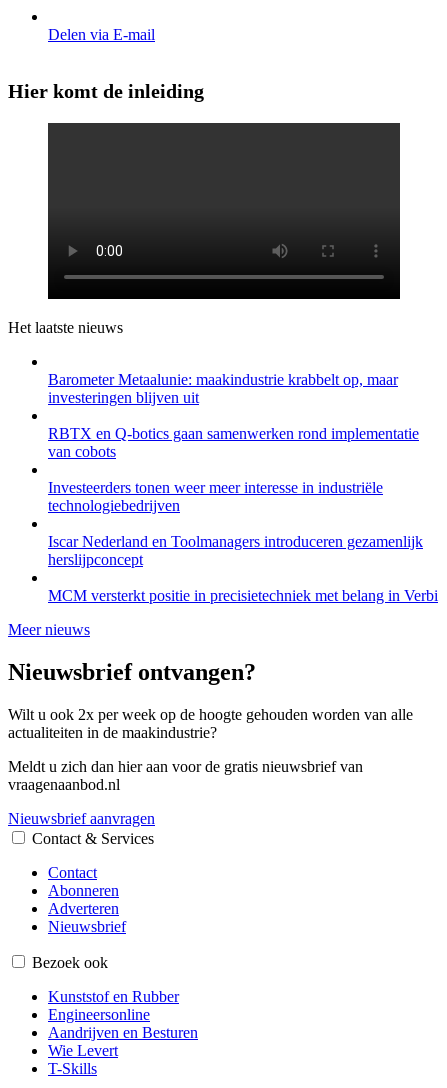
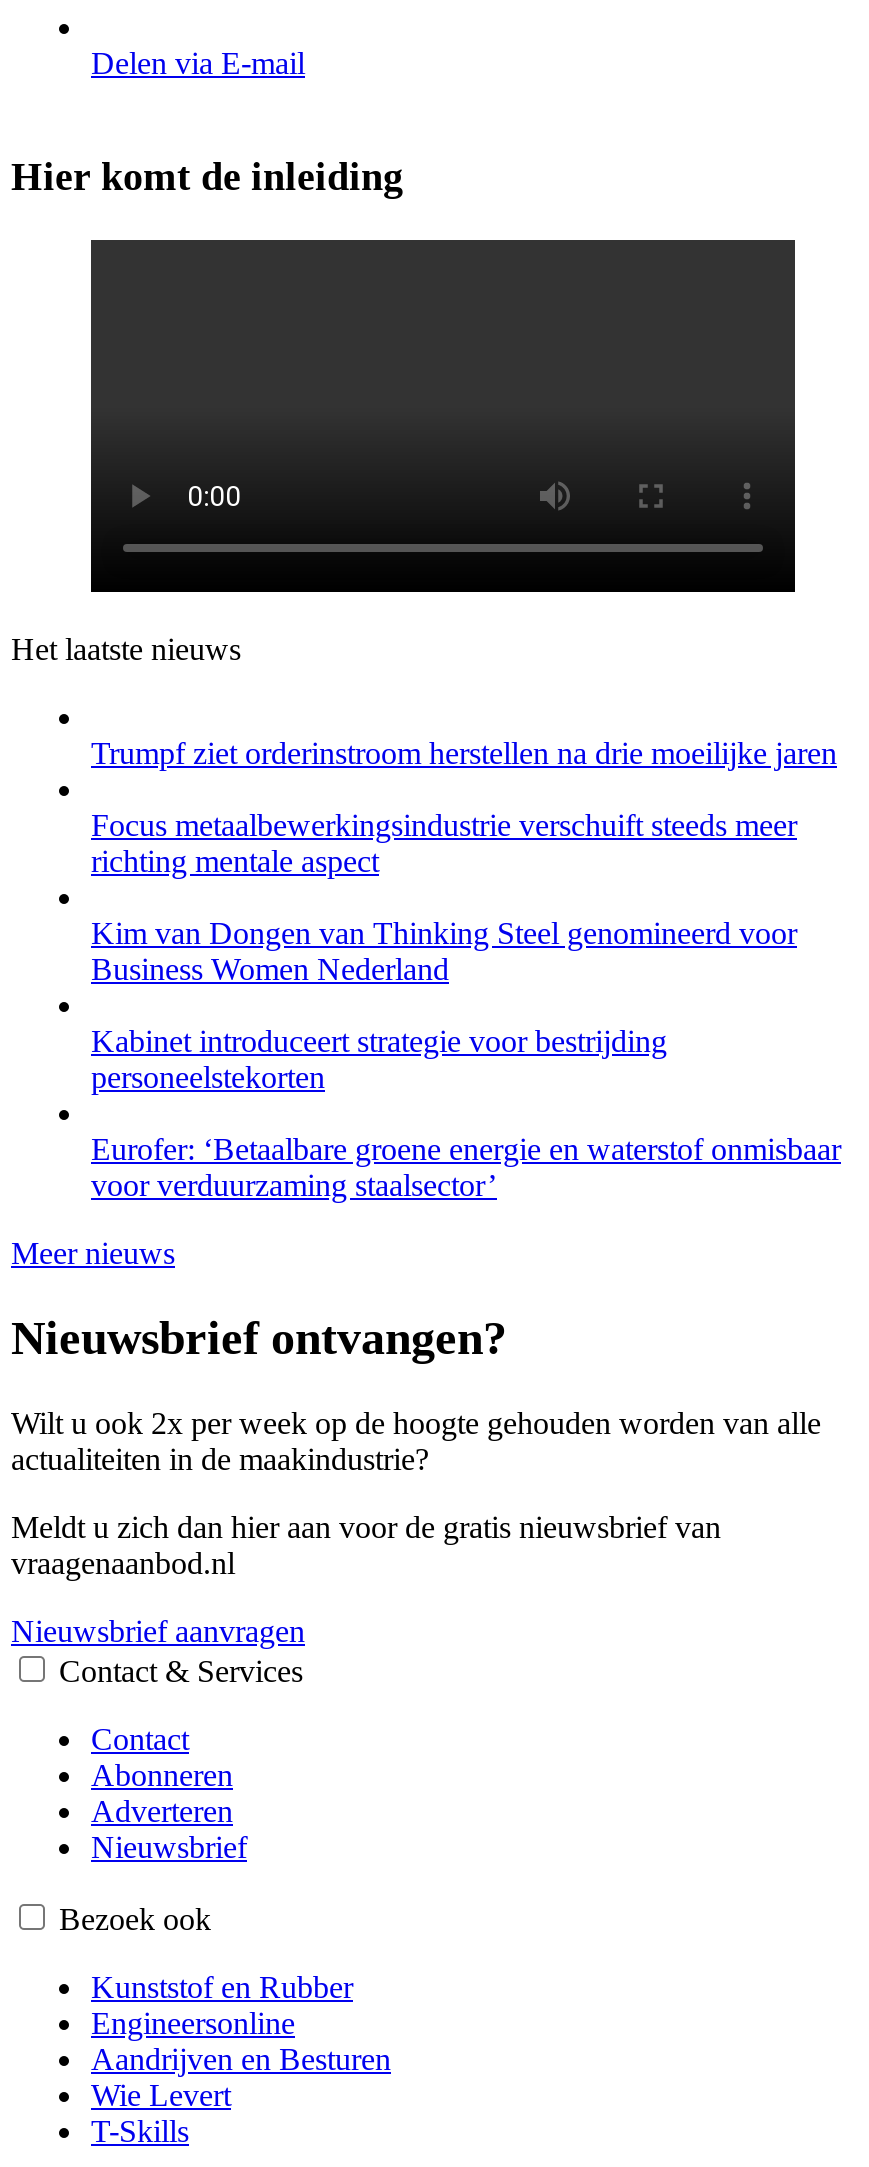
[48,371,398,406] Barometer Metaalunie: maakindustrie krabbelt op, maar | investeringen blijven uit -> [91,735,837,769] Trumpf ziet orderinstroom herstellen na drie moeilijke jaren
[48,425,419,460] RBTX en Q-botics gaan samenwerken rond implementatie | van cobots -> [91,807,797,877] Focus metaalbewerkingsindustrie verschuift steeds meer | richting mentale aspect
[48,479,383,514] Investeerders tonen weer meer interesse in industriële | technologiebedrijven -> [91,915,797,985] Kim van Dongen van Thinking Steel genomineerd voor | Business Women Nederland
[48,533,423,568] Iscar Nederland en Toolmanagers introduceren gezamenlijk | herslijpconcept -> [91,1023,667,1093] Kabinet introduceert strategie voor bestrijding | personeelstekorten
[48,587,438,604] MCM versterkt positie in precisietechniek met belang in Verbi -> [91,1131,841,1201] Eurofer: ‘Betaalbare groene energie en waterstof onmisbaar | voor verduurzaming staalsector’

